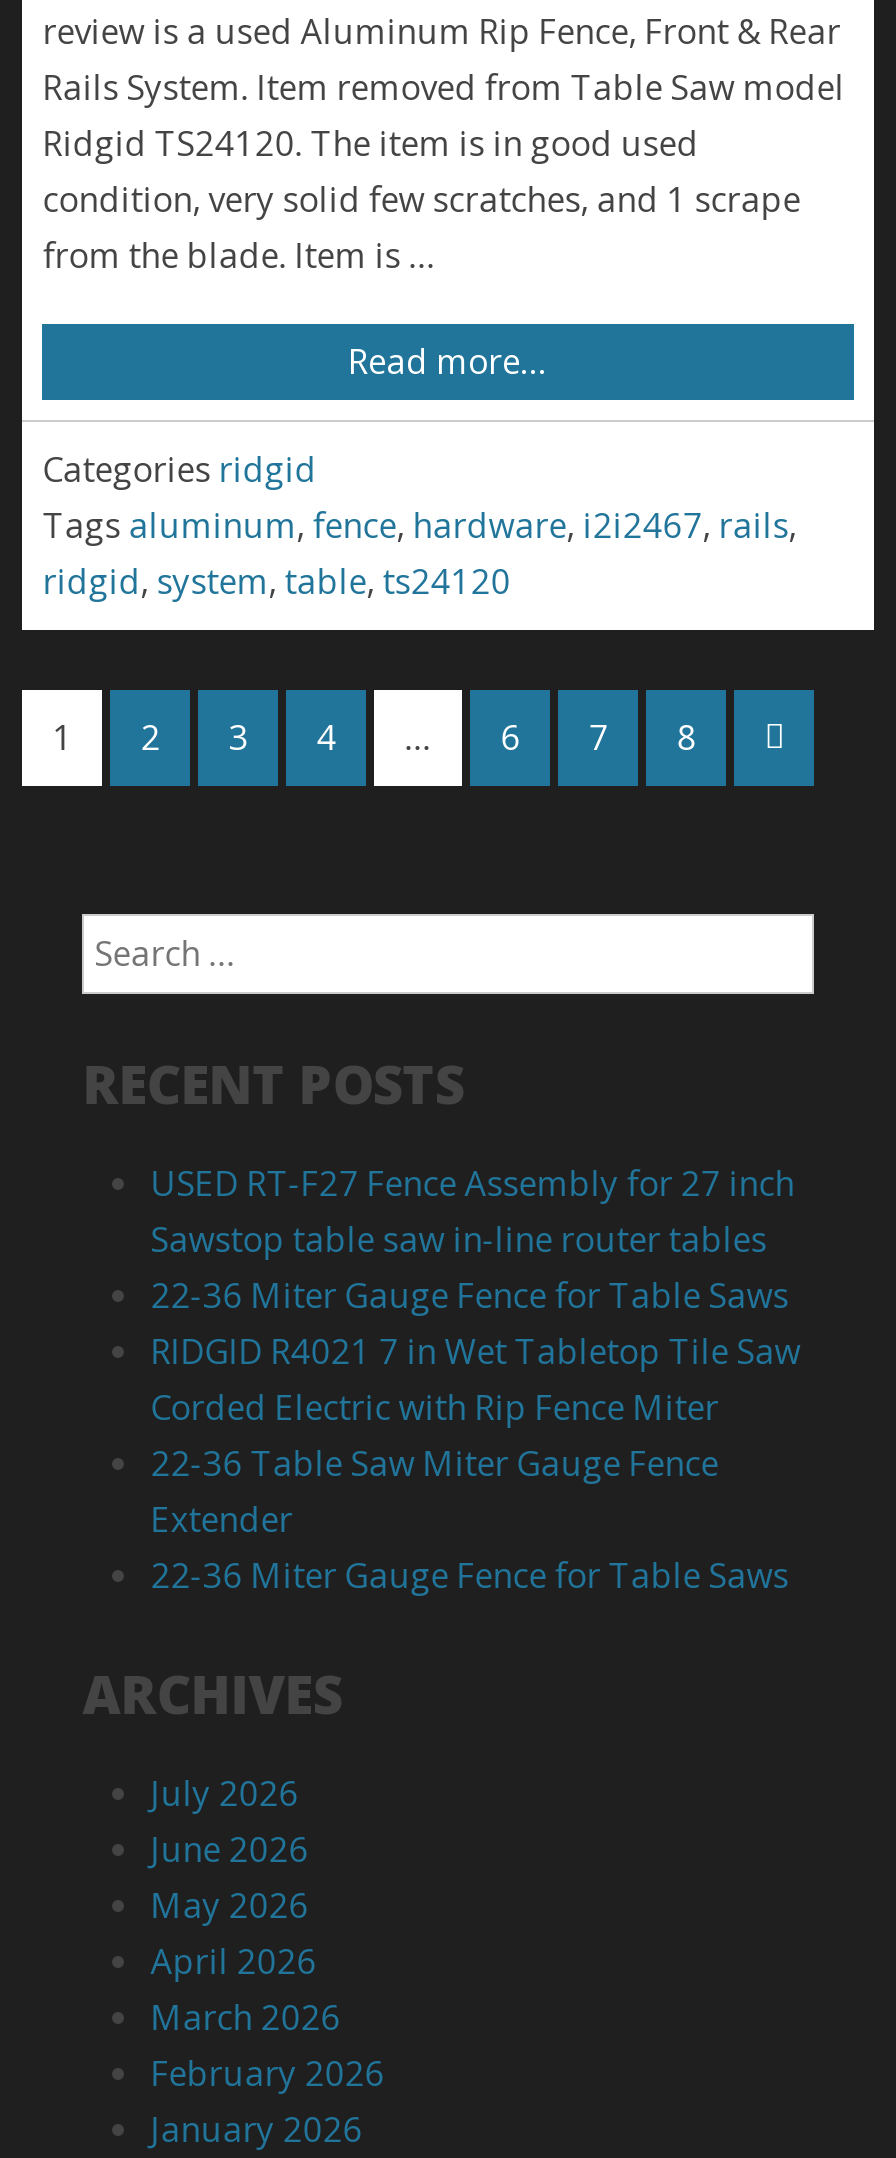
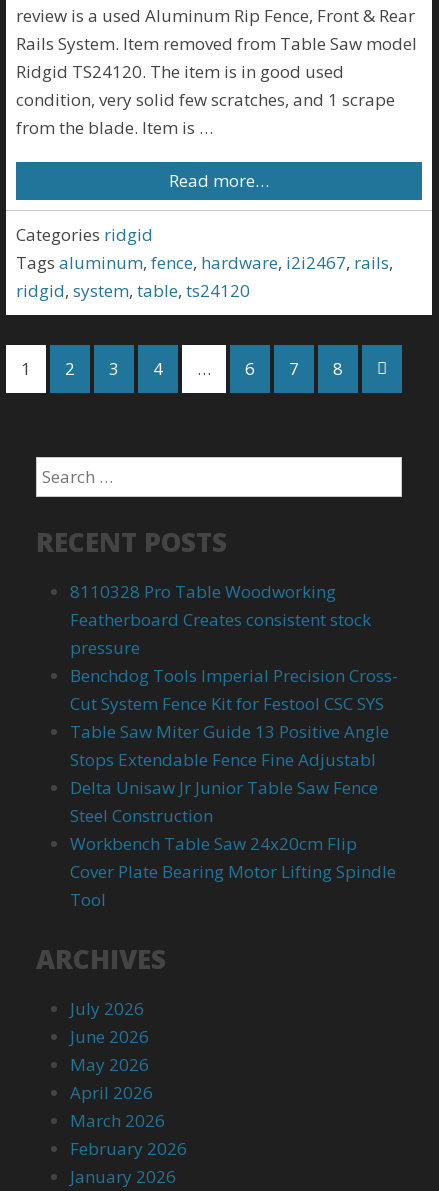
[150,1160,800,1598] USED RT-F27 Fence Assembly for 27 inch | Sawstop table saw in-line router tables | 22-36 Miter Gauge Fence for Table Saws | RIDGID R4021 7 in Wet Tabletop Tile Saw | Corded Electric with Rip Fence Miter | 22-36 Table Saw Miter Gauge Fence | Extender | 22-36 Miter Gauge Fence for Table Saws -> [70,580,398,911] 8110328 Pro Table Woodworking | Featherboard Creates consistent stock | pressure | Benchdog Tools Imperial Precision Cross- | Cut System Fence Kit for Festool CSC SYS | Table Saw Miter Guide 13 Positive Angle | Stops Extendable Fence Fine Adjustabl | Delta Unisaw Jr Junior Table Saw Fence | Steel Construction | Workbench Table Saw 24x20cm Flip | Cover Plate Bearing Motor Lifting Spindle | Tool

